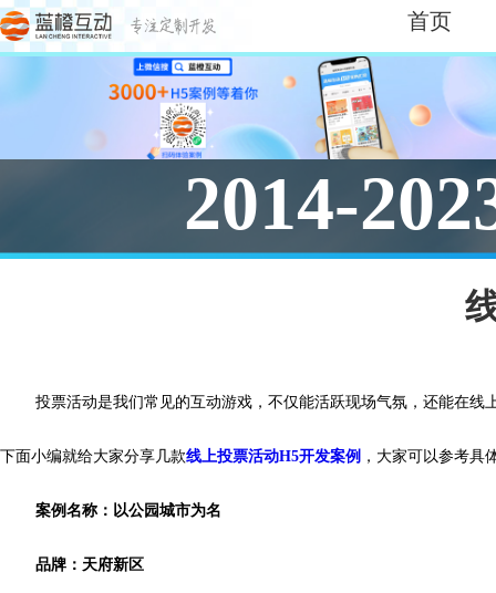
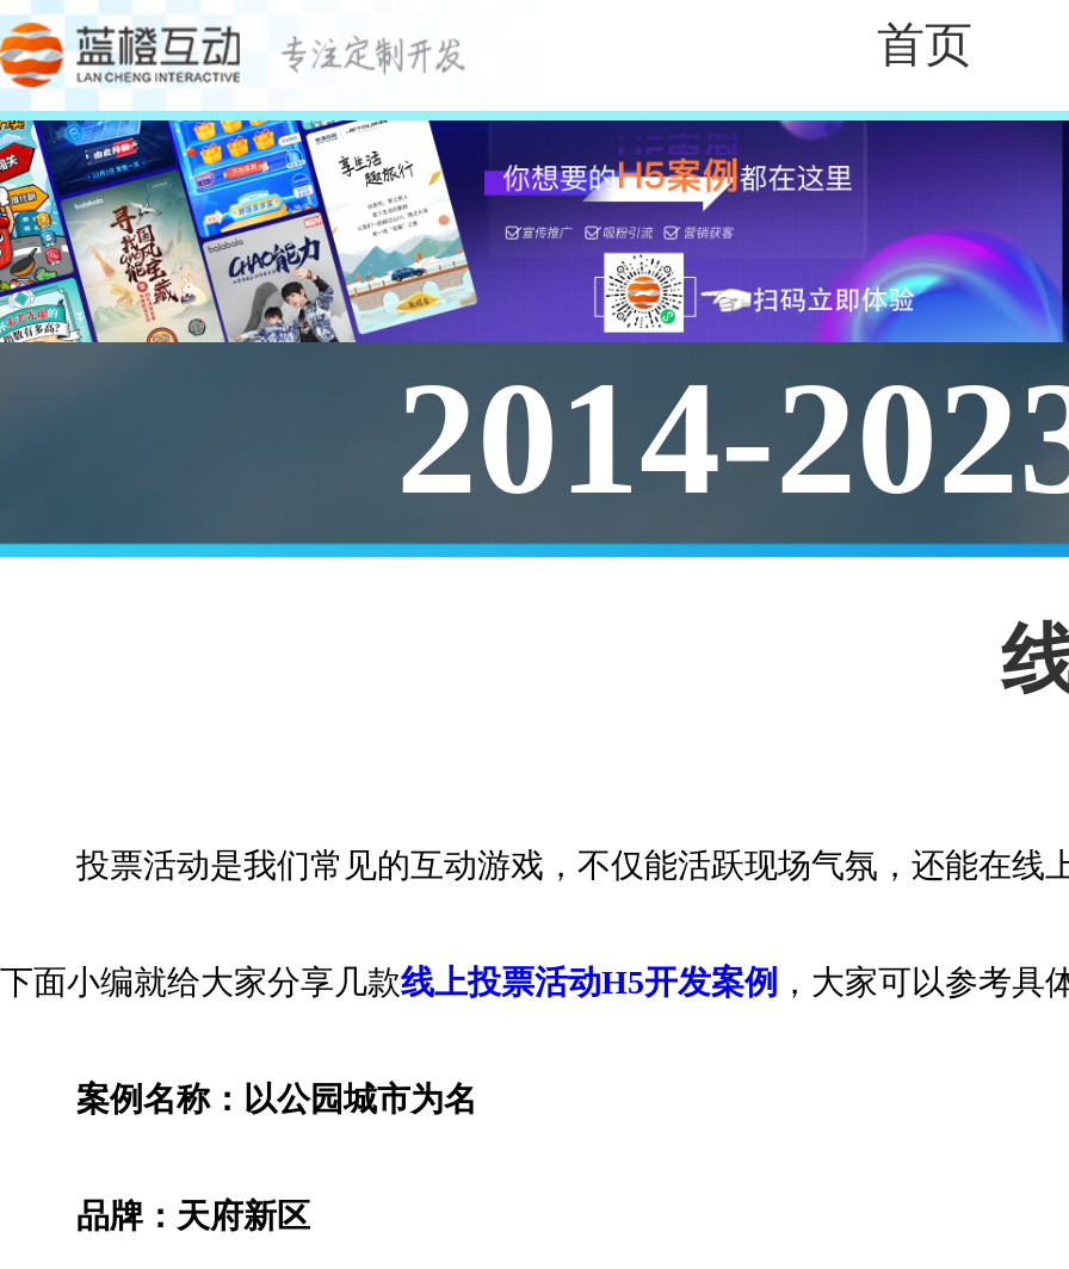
[3,55,493,160] [image] -> [7,118,1062,345] [image]

